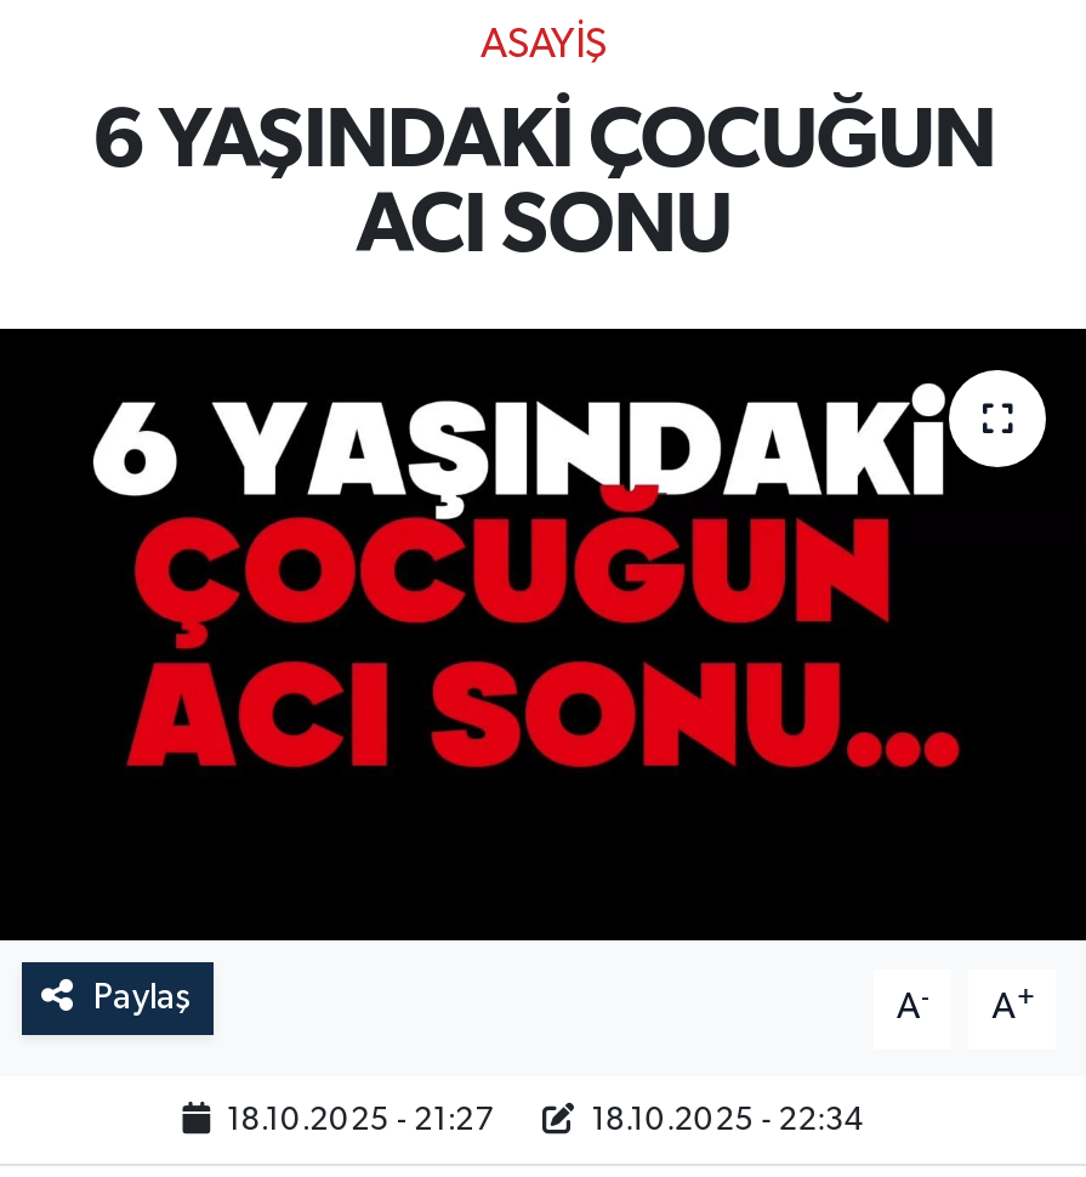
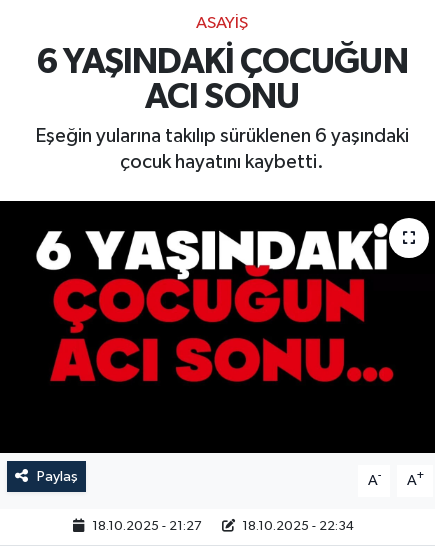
none -> [35,126,409,172] Eşeğin yularına takılıp sürüklenen 6 yaşındaki | çocuk hayatını kaybetti.

